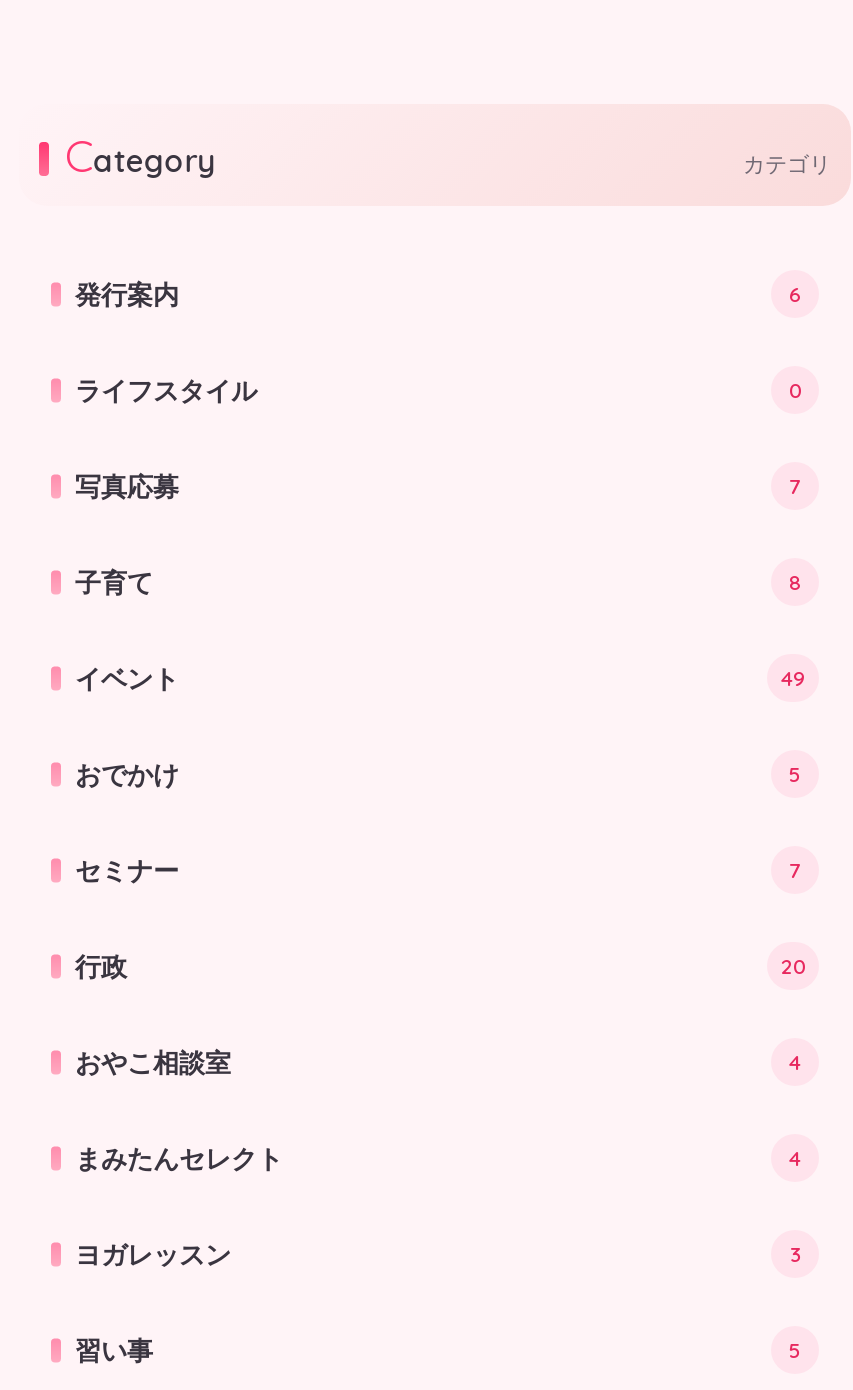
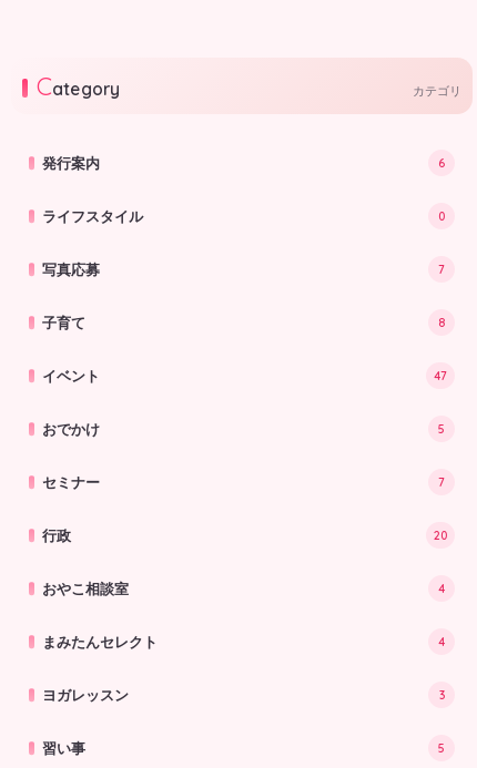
[781,664,805,692] 49 -> [434,368,447,383] 47

